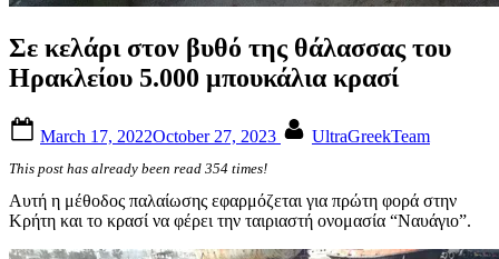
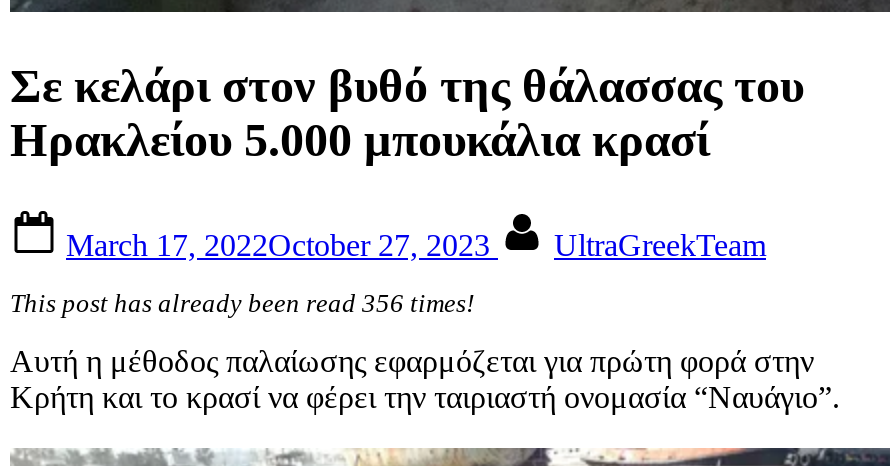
[9,161,267,176] This post has already been read 354 times! -> [10,289,474,317] This post has already been read 356 times!

